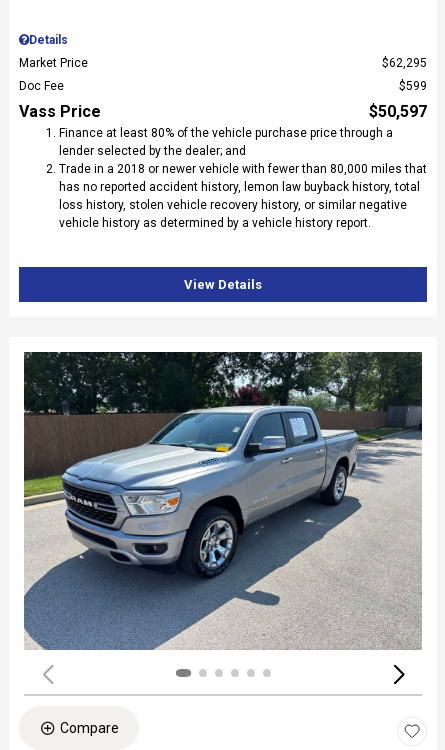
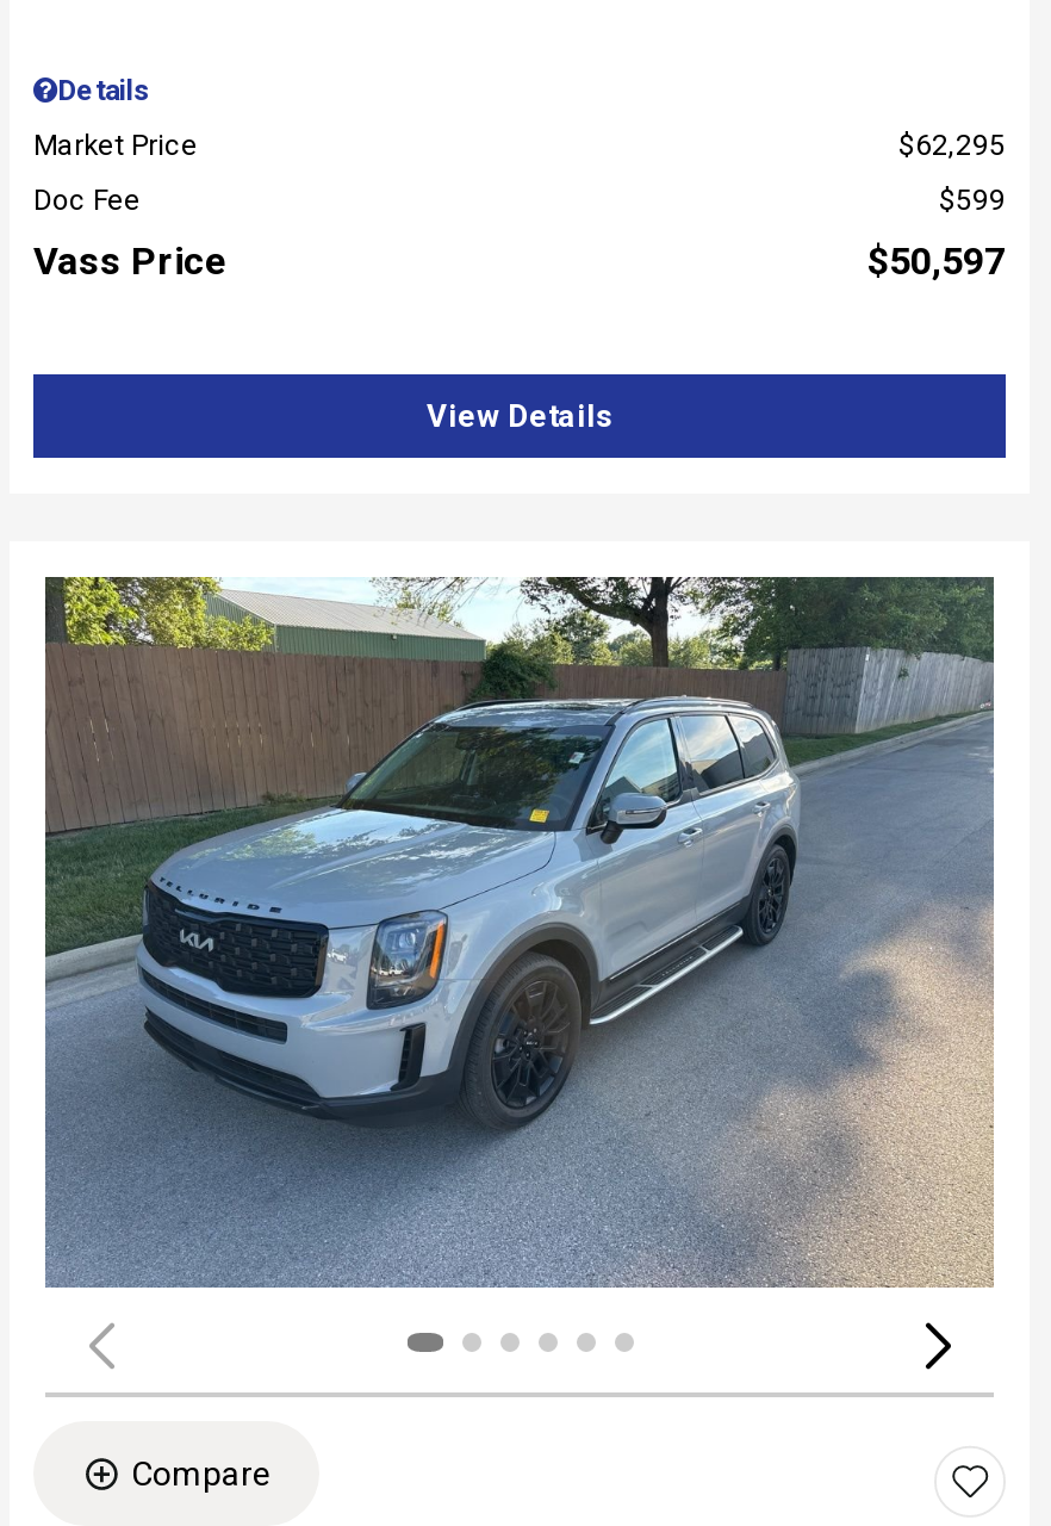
[59,126,427,230] Finance at least 80% of the vehicle purchase price through a | lender selected by the dealer; and | Trade in a 2018 or newer vehicle with fewer than 80,000 miles that | has no reported accident history, lemon law buyback history, total | loss history, stolen vehicle recovery history, or similar negative | vehicle history as determined by a vehicle history report. -> none
[23,351,422,649] [image] -> [43,575,996,1288] [image]

